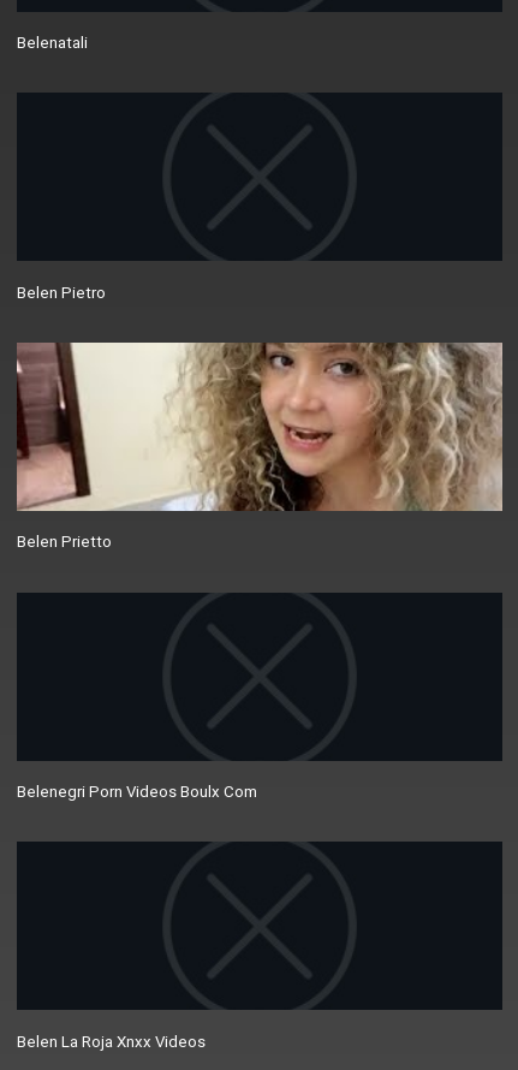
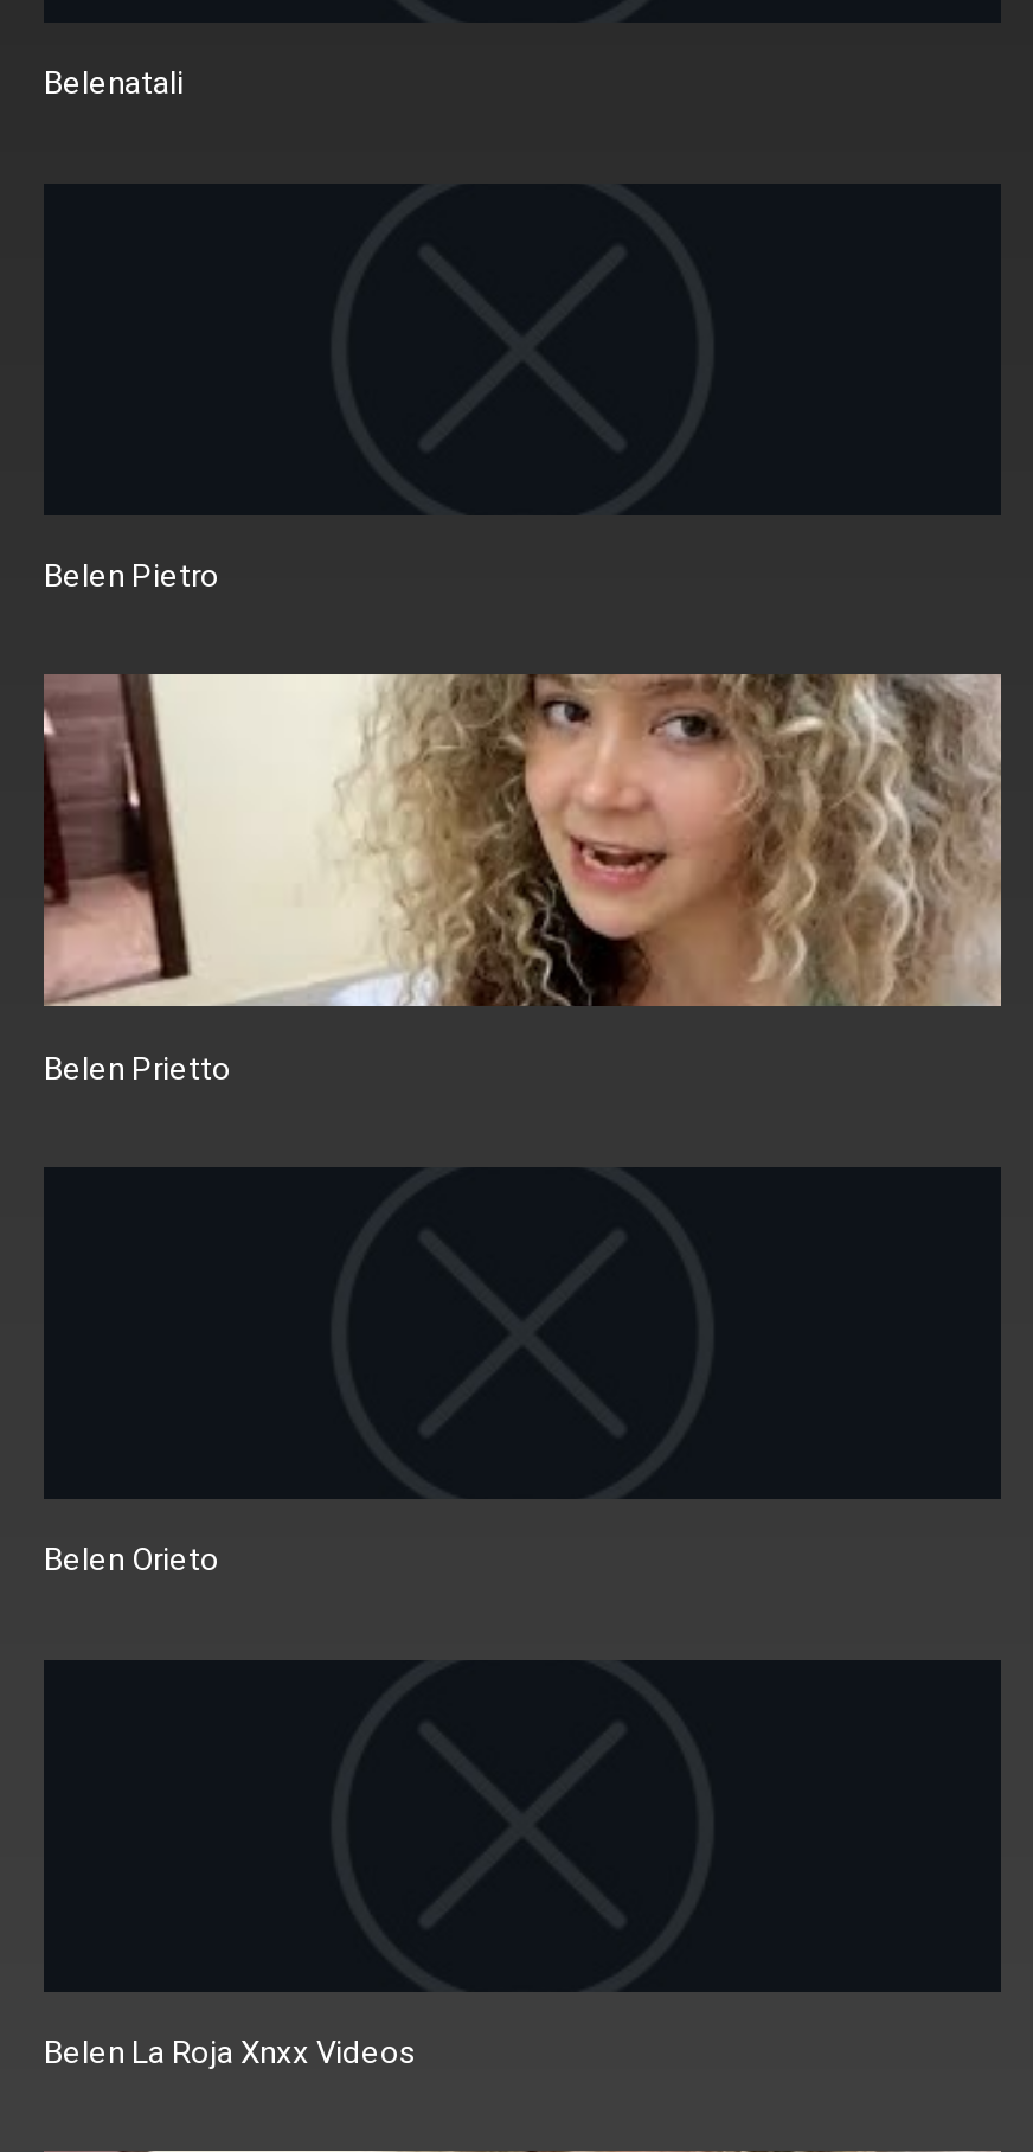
[17,781,257,802] Belenegri Porn Videos Boulx Com -> [44,1540,219,1581] Belen Orieto

